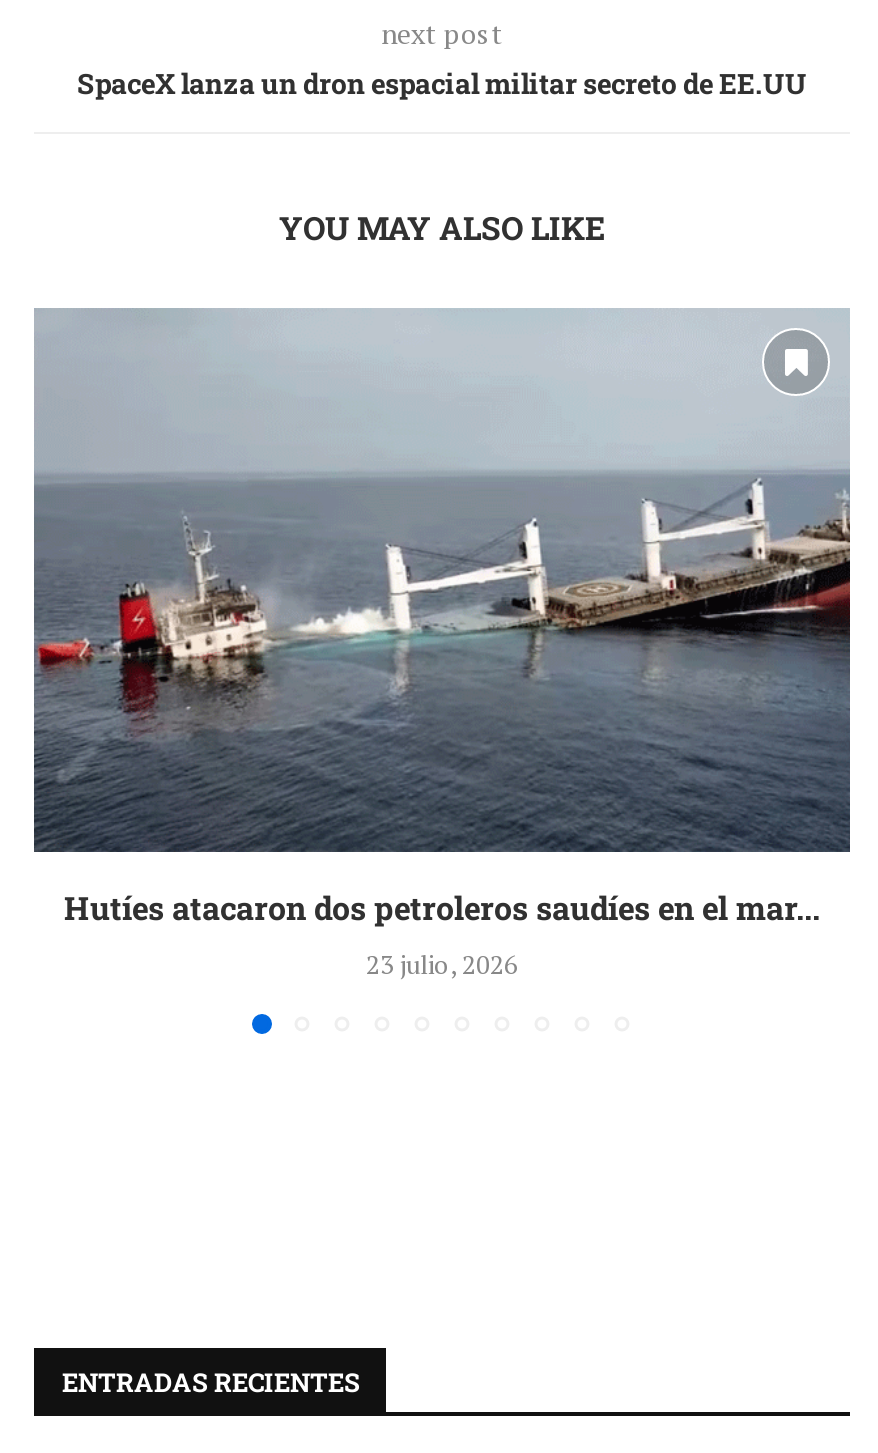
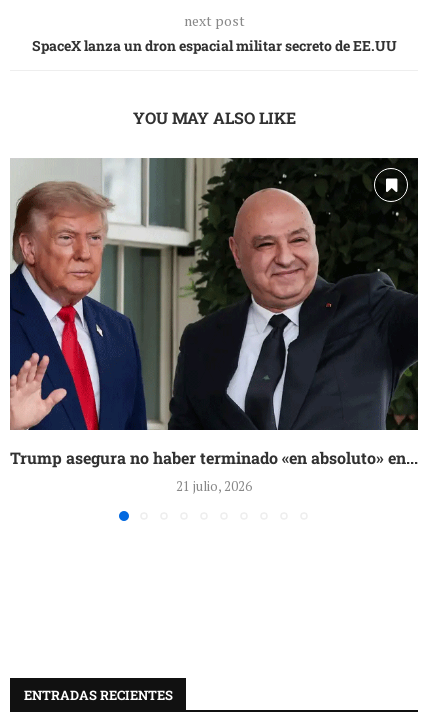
[32,308,852,981] [image] | Hutíes atacaron dos petroleros saudíes en el mar... | 23 julio, 2026 -> [9,157,419,495] [image] | Trump asegura no haber terminado «en absoluto» en... | 21 julio, 2026

